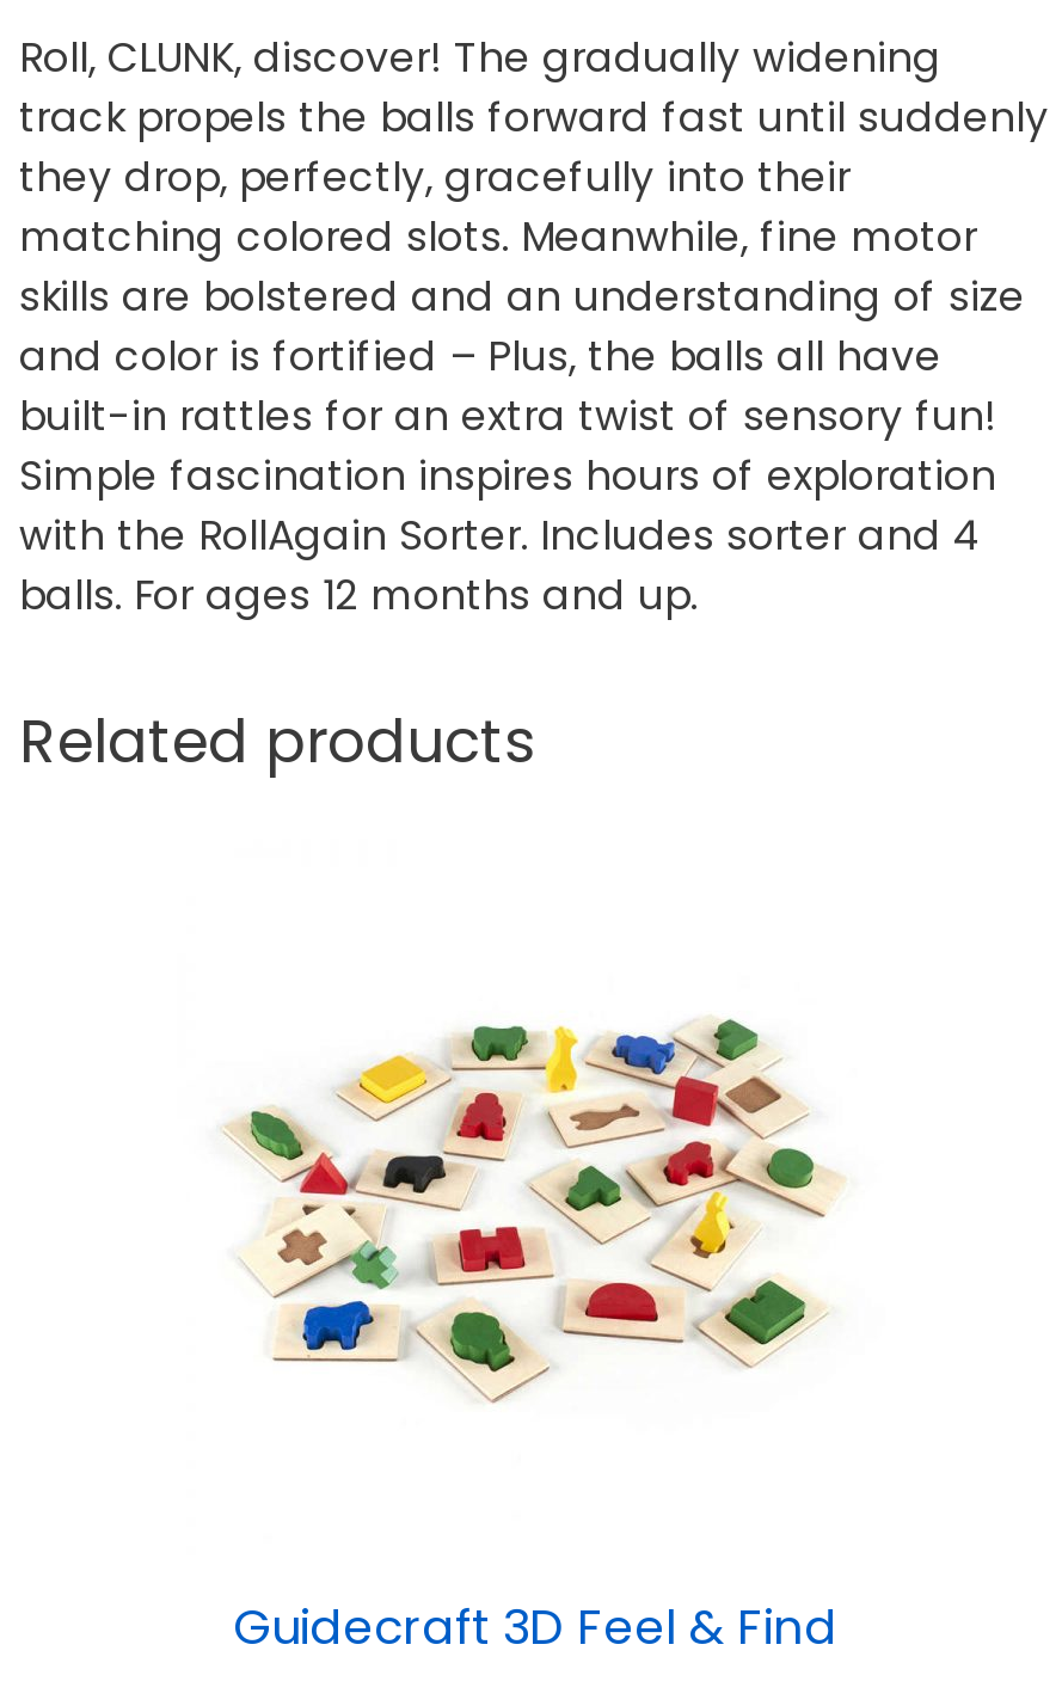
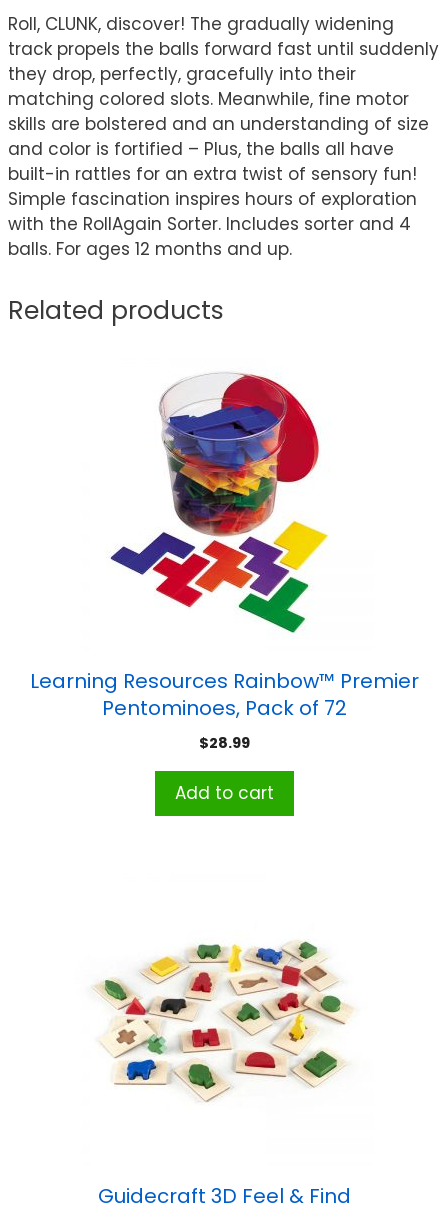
none -> [29,373,418,805] [image] | Learning Resources Rainbow™ Premier | Pentominoes, Pack of 72 | $28.99 | Add to cart

